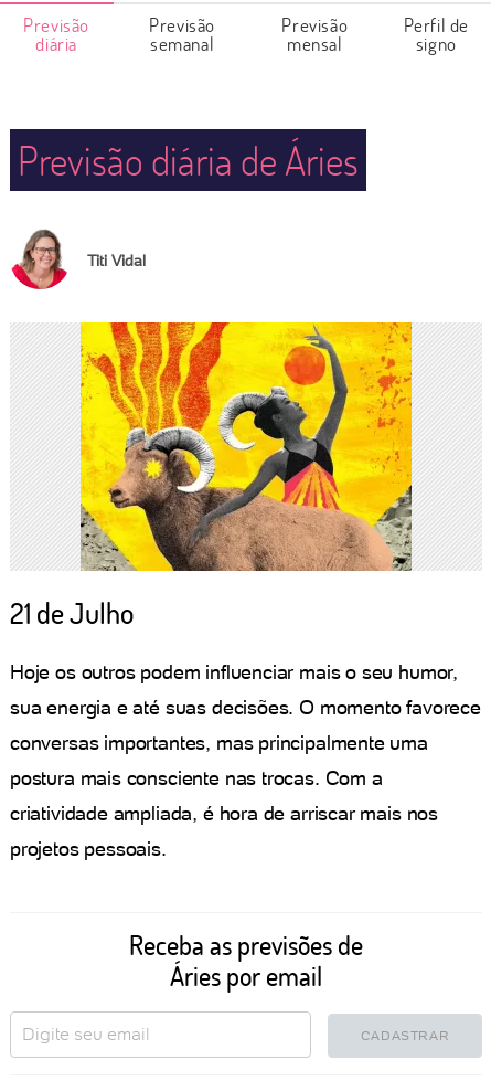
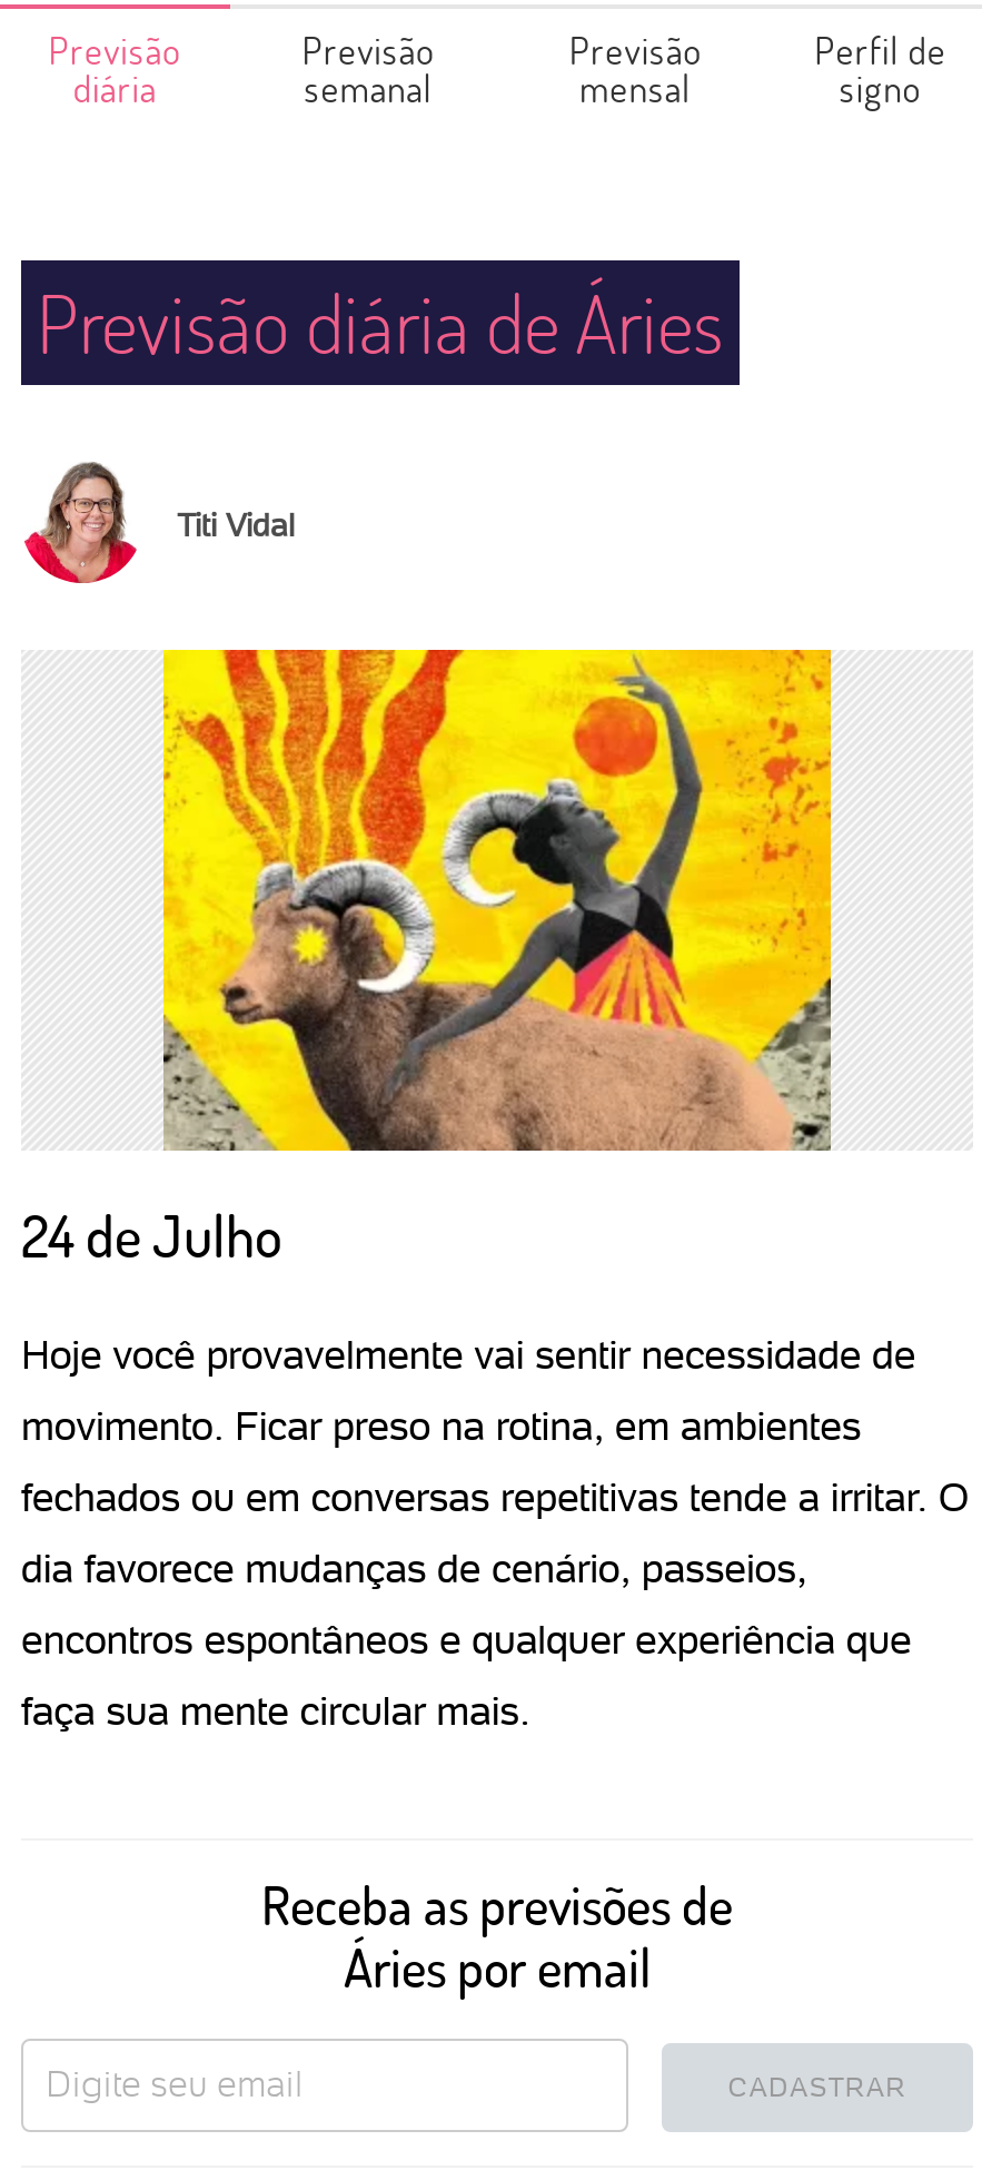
[10,594,134,632] 21 de Julho -> [21,1197,281,1273] 24 de Julho
[10,660,458,683] Hoje os outros podem influenciar mais o seu humor, -> [21,1331,916,1378] Hoje você provavelmente vai sentir necessidade de
[10,696,481,719] sua energia e até suas decisões. O momento favorece -> [21,1402,861,1449] movimento. Ficar preso na rotina, em ambientes
[10,731,428,754] conversas importantes, mas principalmente uma -> [21,1473,969,1520] fechados ou em conversas repetitivas tende a irritar. O
[10,766,382,789] postura mais consciente nas trocas. Com a -> [21,1545,807,1591] dia favorece mudanças de cenário, passeios,
[10,802,438,825] criatividade ampliada, é hora de arriscar mais nos -> [21,1616,912,1663] encontros espontâneos e qualquer experiência que
[10,837,166,860] projetos pessoais. -> [21,1687,530,1734] faça sua mente circular mais.

